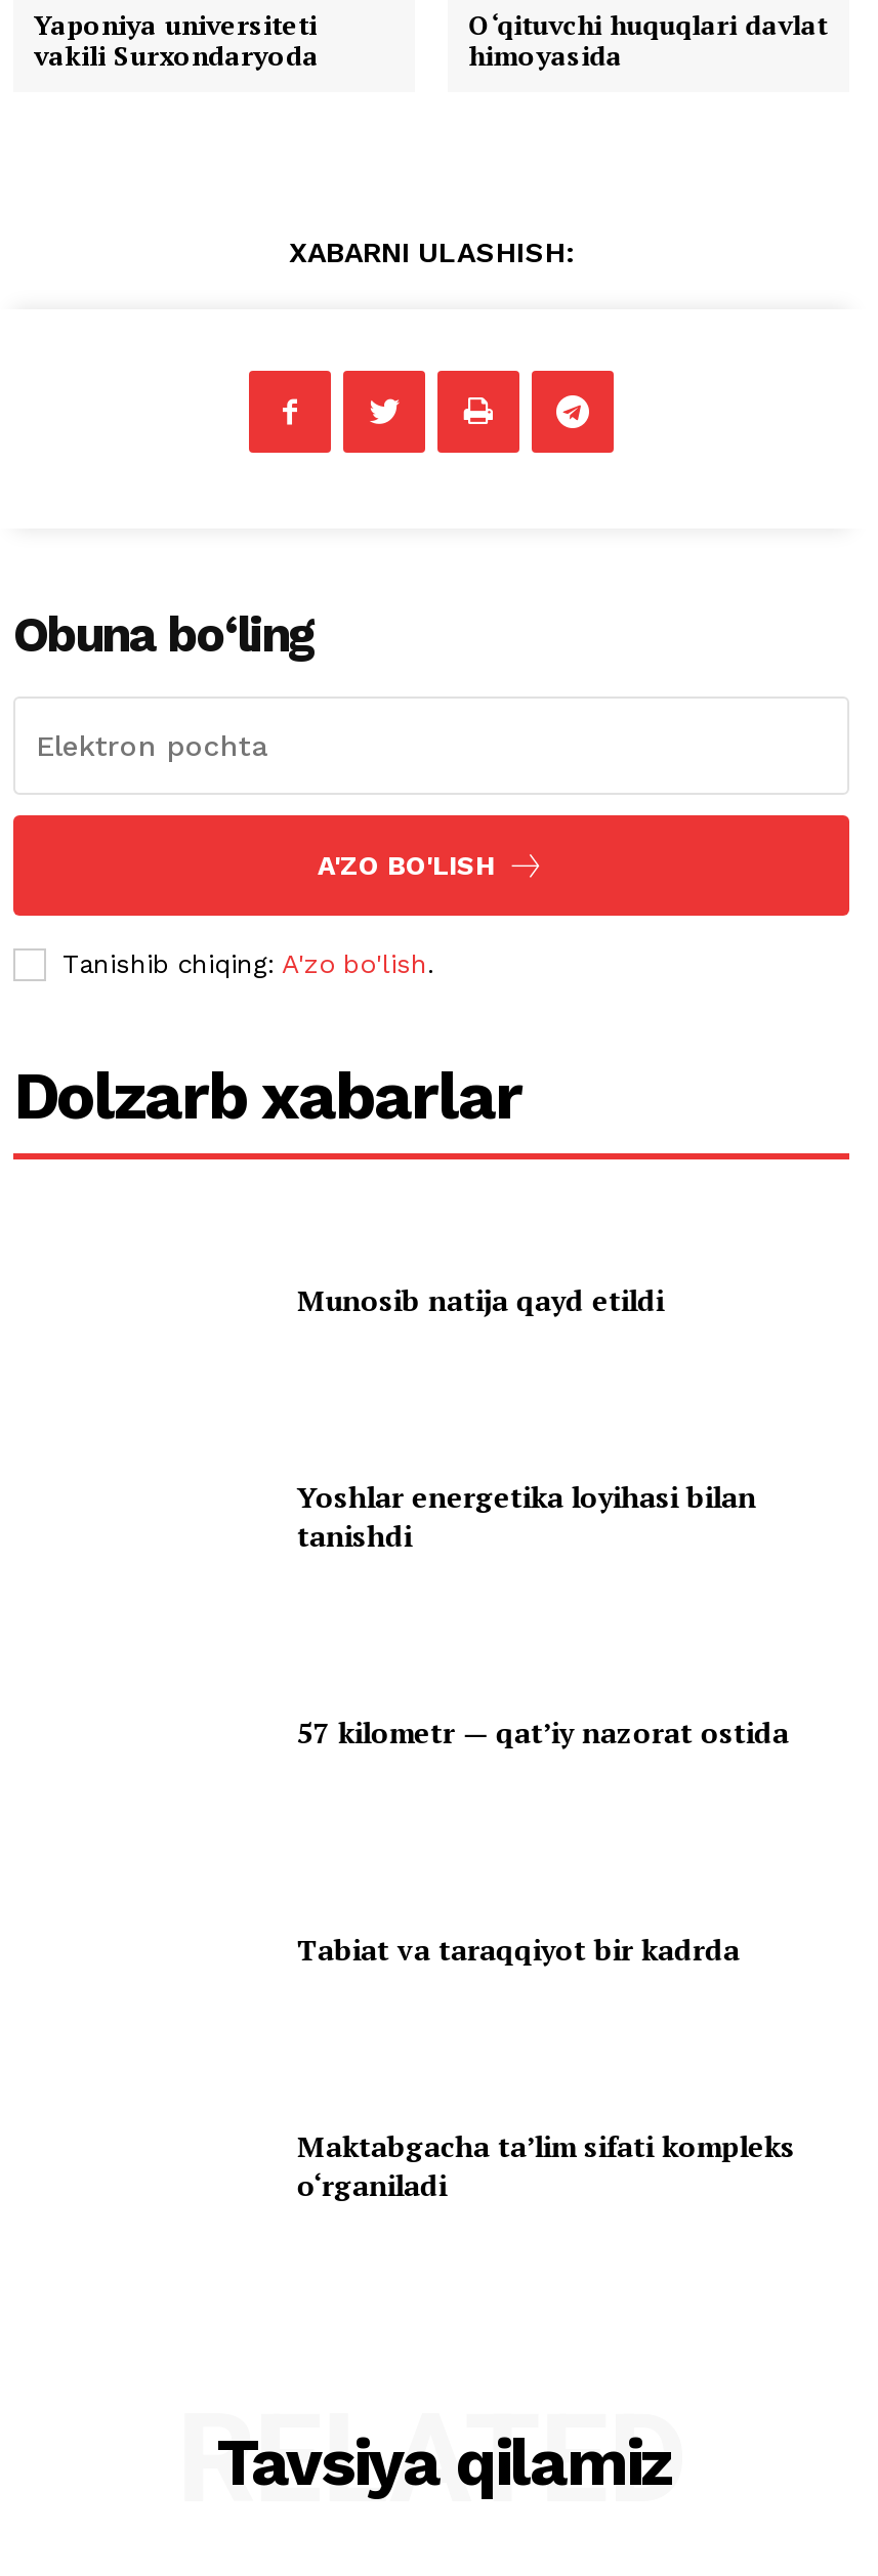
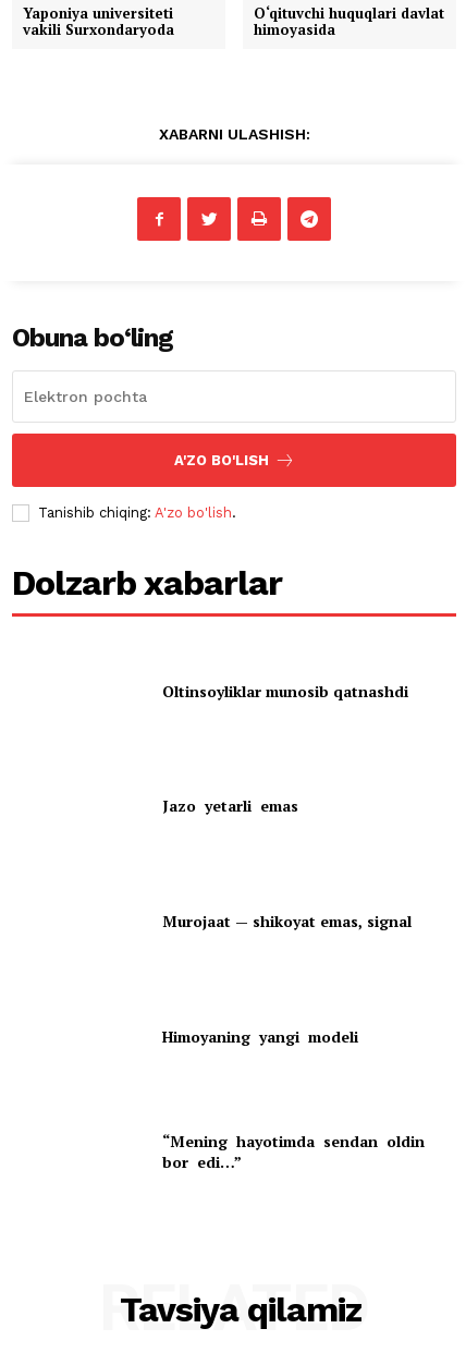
[297,1280,664,1319] Munosib natija qayd etildi -> [163,681,409,701] Oltinsoyliklar munosib qatnashdi
[297,1477,756,1555] Yoshlar energetika loyihasi bilan | tanishdi -> [163,796,299,816] Jazo yetarli emas
[297,1713,789,1752] 57 kilometr — qat’iy nazorat ostida -> [163,911,412,932] Murojaat — shikoyat emas, signal
[297,1929,739,1968] Tabiat va taraqqiyot bir kadrda -> [163,1026,359,1047] Himoyaning yangi modeli
[297,2126,795,2204] Maktabgacha ta’lim sifati kompleks | o‘rganiladi -> [163,1131,429,1172] “Mening hayotimda sendan oldin | bor edi…”

